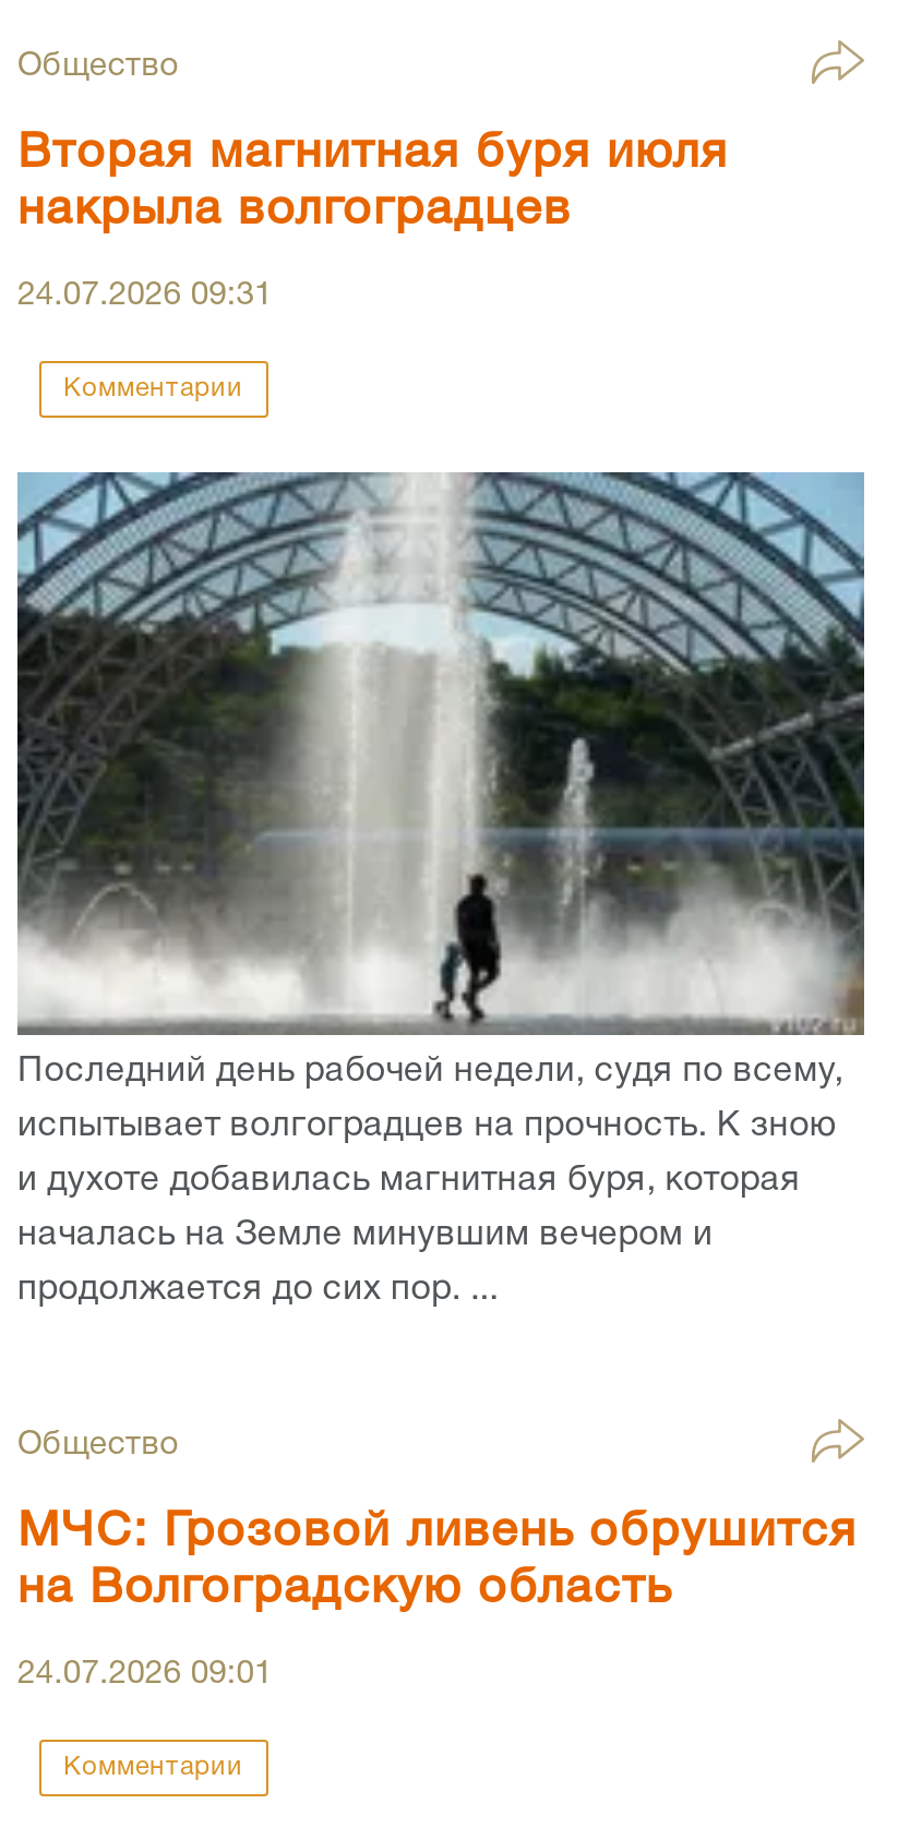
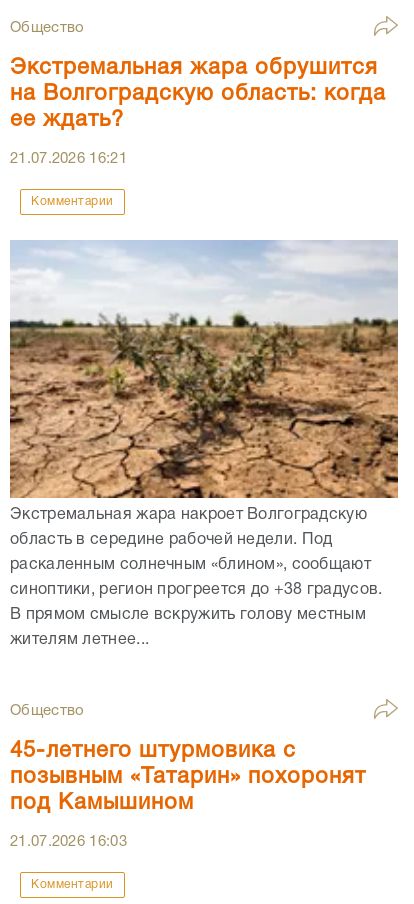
[17,132,729,232] Вторая магнитная буря июля | накрыла волгоградцев -> [10,58,386,130] Экстремальная жара обрушится | на Волгоградскую область: когда | ее ждать?
[17,280,272,311] 24.07.2026 09:31 -> [10,152,127,166] 21.07.2026 16:21
[15,470,866,1306] [image] | Последний день рабочей недели, судя по всему, | испытывает волгоградцев на прочность. К зною | и духоте добавилась магнитная буря, которая | началась на Земле минувшим вечером и | продолжается до сих пор. ... -> [9,240,399,647] [image] | Экстремальная жара накроет Волгоградскую | область в середине рабочей недели. Под | раскаленным солнечным «блином», сообщают | синоптики, регион прогреется до +38 градусов. | В прямом смысле вскружить голову местным | жителям летнее...
[17,1511,858,1611] МЧС: Грозовой ливень обрушится | на Волгоградскую область -> [10,741,366,813] 45-летнего штурмовика с | позывным «Татарин» похоронят | под Камышином
[17,1659,272,1690] 24.07.2026 09:01 -> [10,835,127,849] 21.07.2026 16:03

